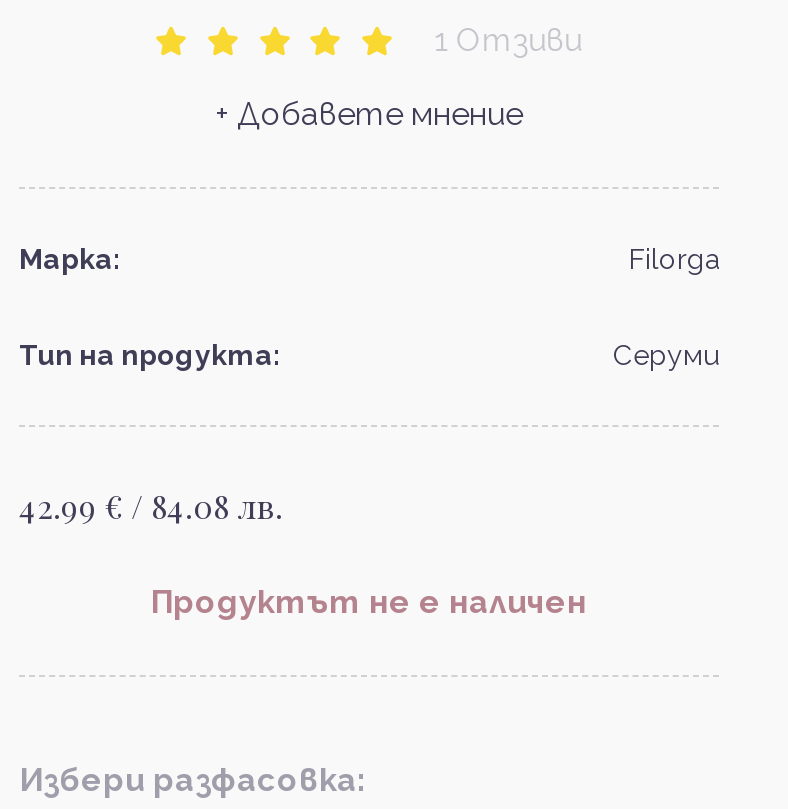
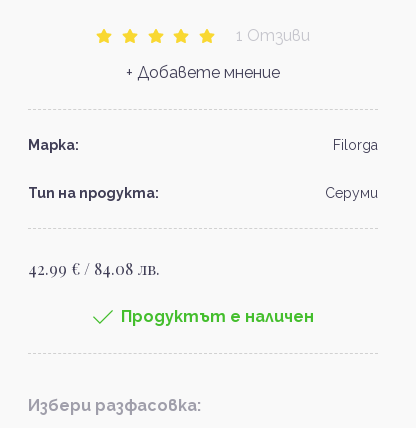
[151,582,587,620] Продуктът не е наличен -> [120,307,313,326] Продуктът е наличен

